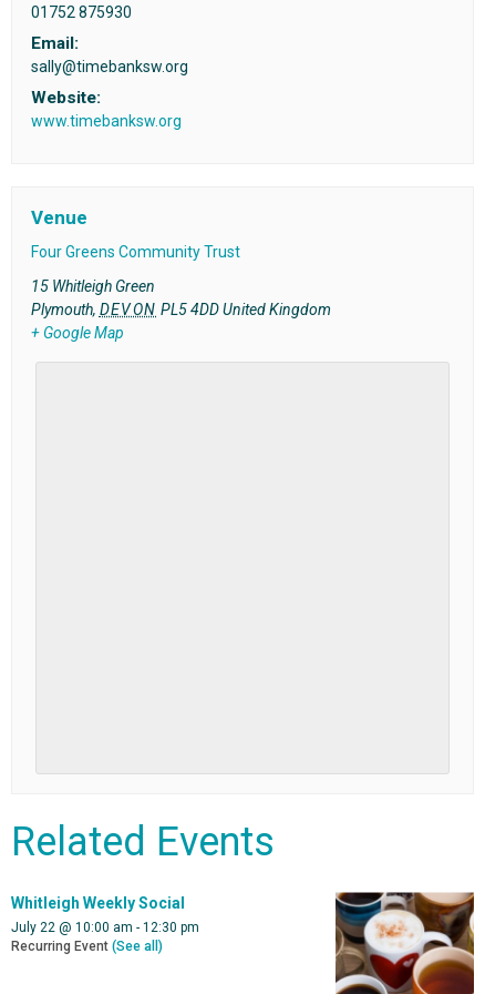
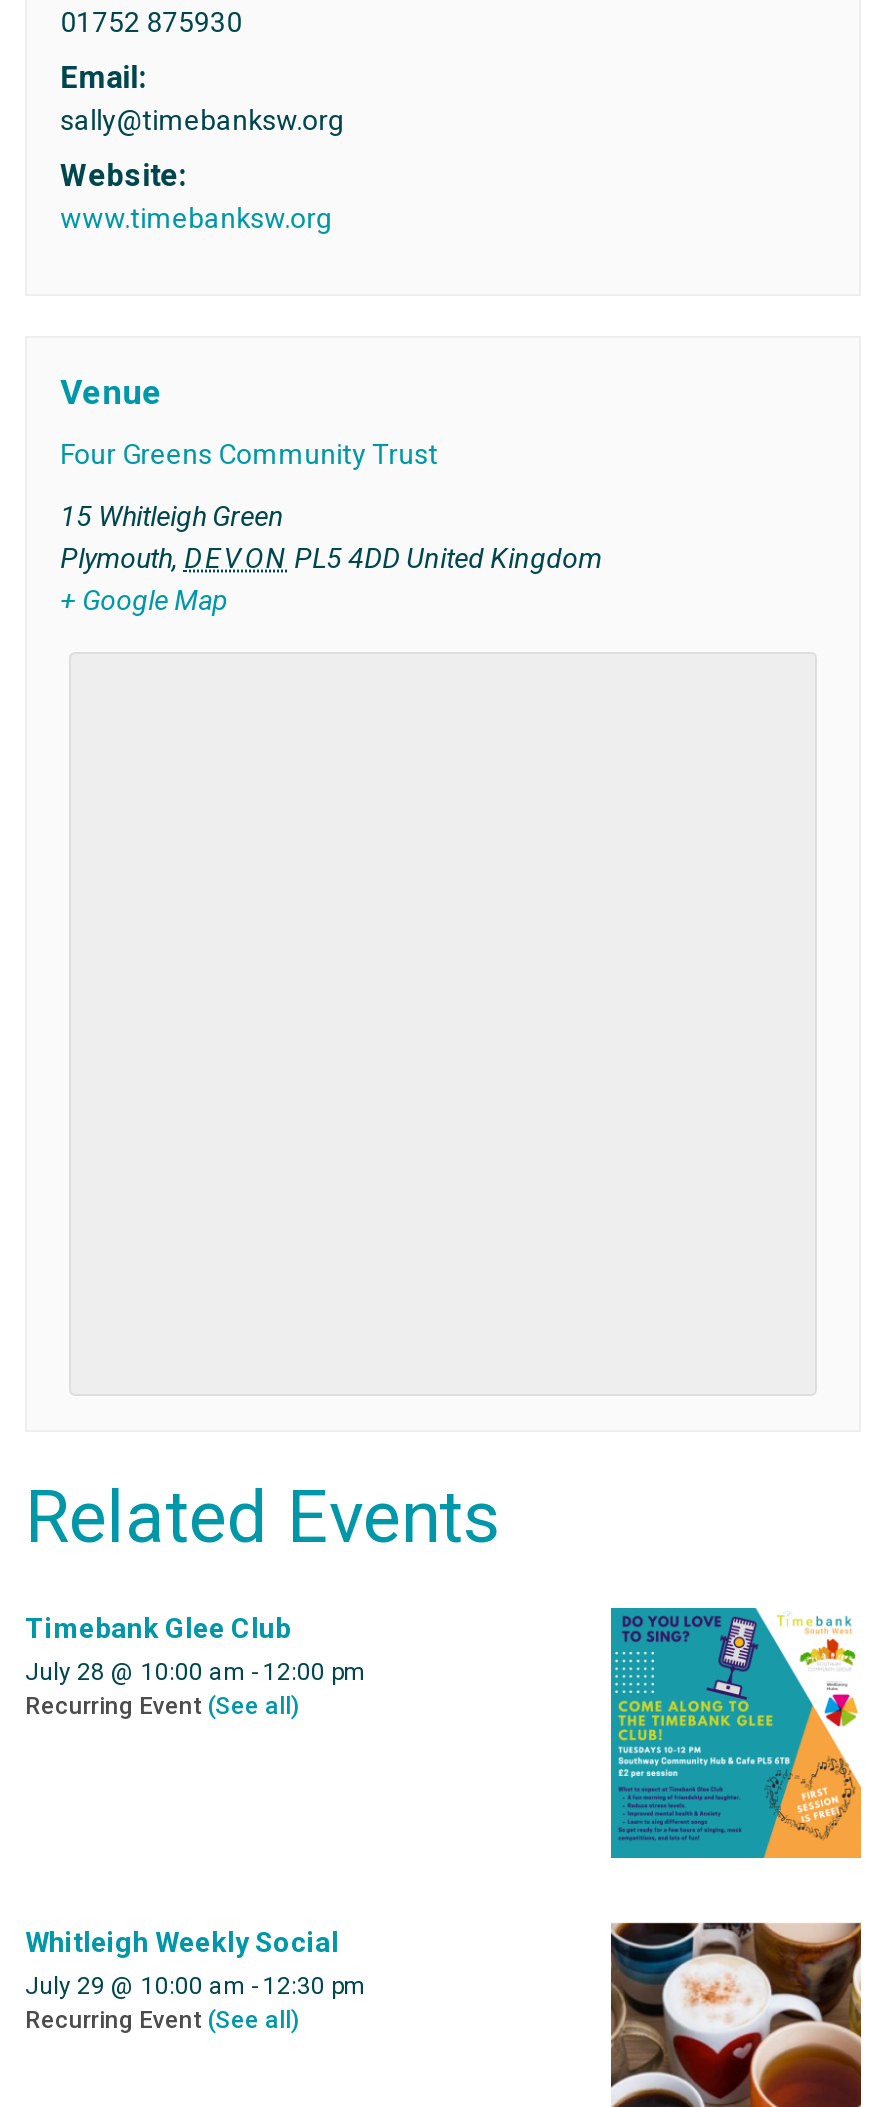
none -> [25,1612,365,1720] Timebank Glee Club | July 28 @ 10:00 am - 12:00 pm | Recurring Event (See all)
none -> [609,1606,863,1862] [image]
[11,920,199,935] July 22 @ 10:00 am - 12:30 pm -> [25,1973,365,2001] July 29 @ 10:00 am - 12:30 pm

